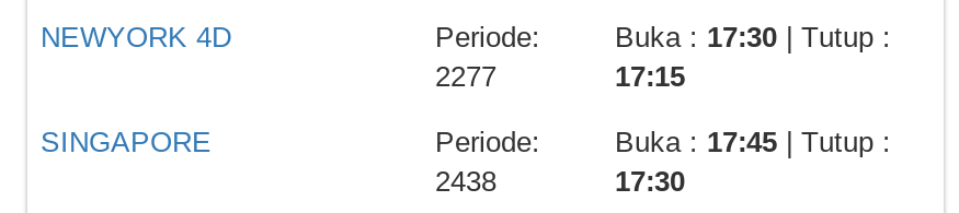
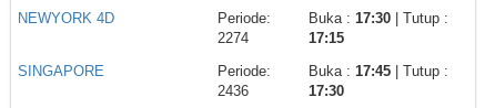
[435,60,496,93] 2277 -> [218,30,249,46] 2274
[435,165,496,198] 2438 -> [218,83,249,99] 2436

